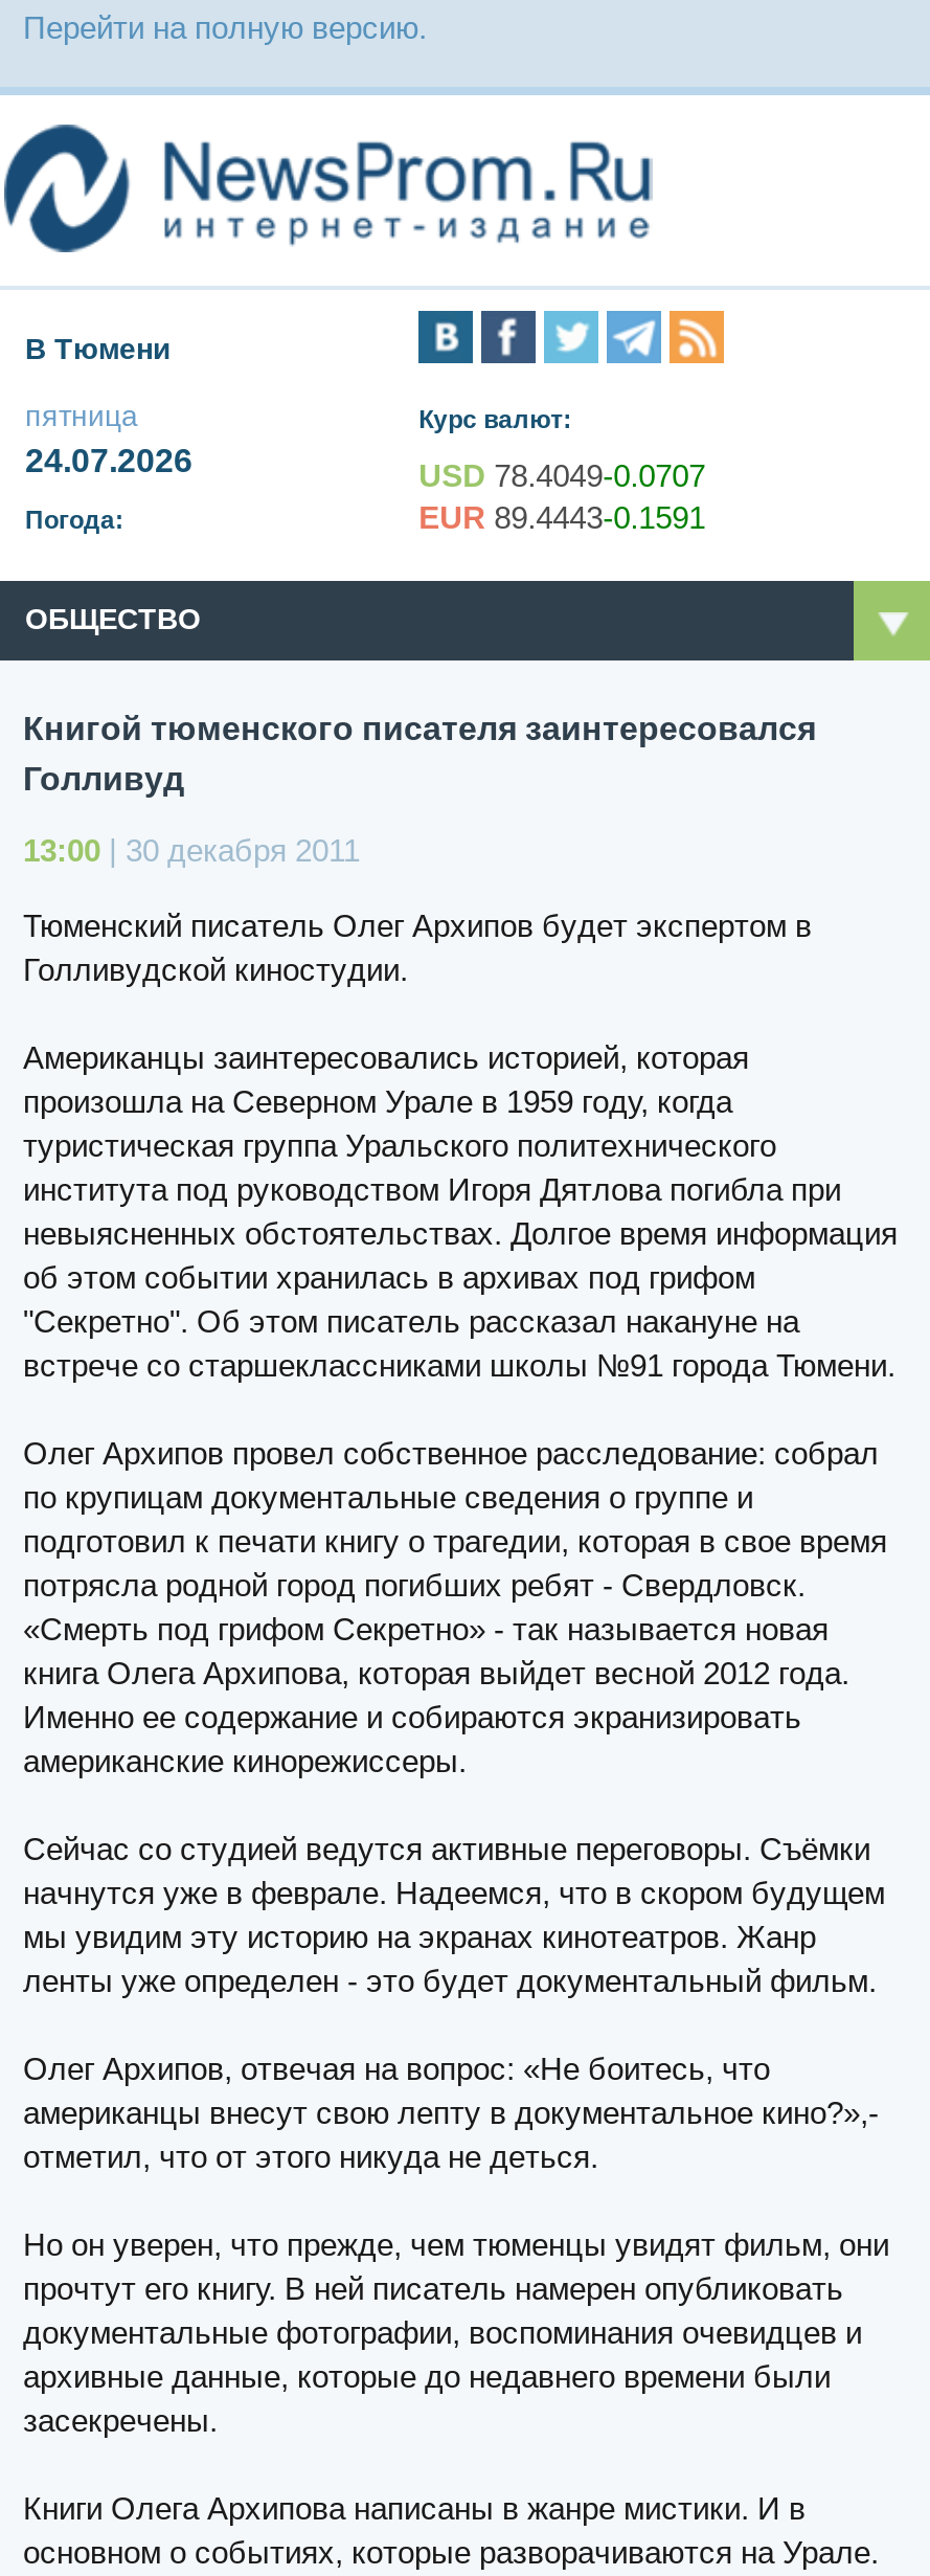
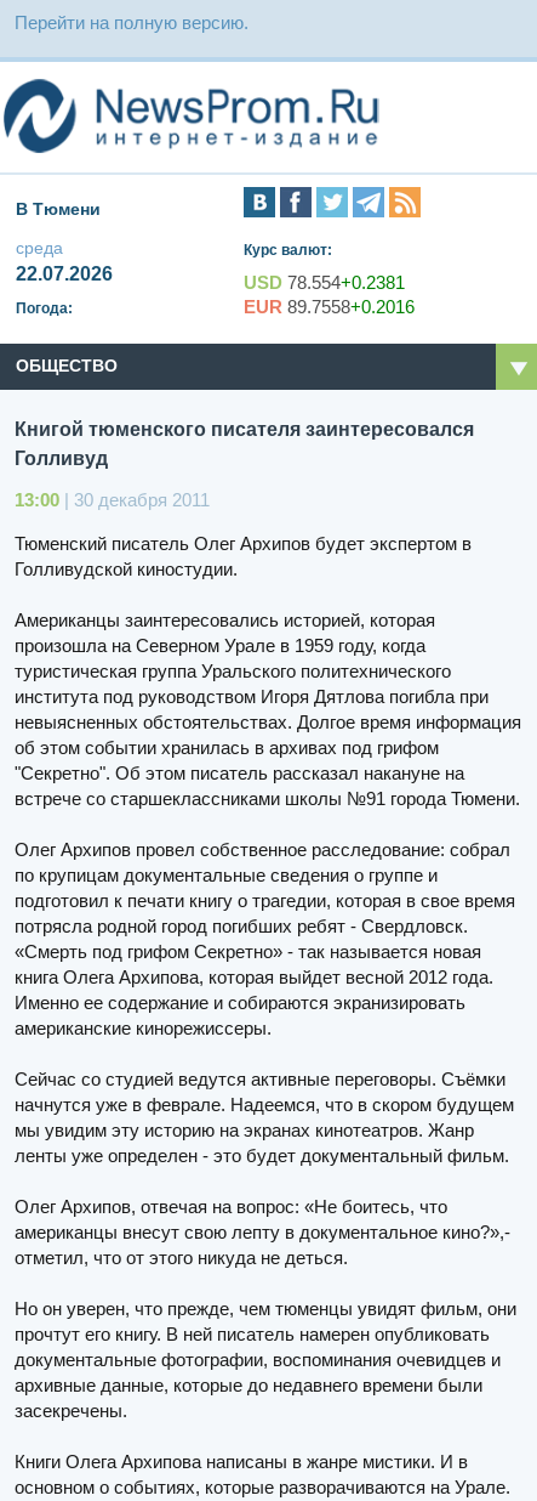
[25,400,192,479] пятница | 24.07.2026 -> [16,239,113,285] среда | 22.07.2026
[419,458,705,494] USD 78.4049-0.0707 -> [244,273,405,293] USD 78.554+0.2381
[419,500,705,536] EUR 89.4443-0.1591 -> [244,297,415,317] EUR 89.7558+0.2016

